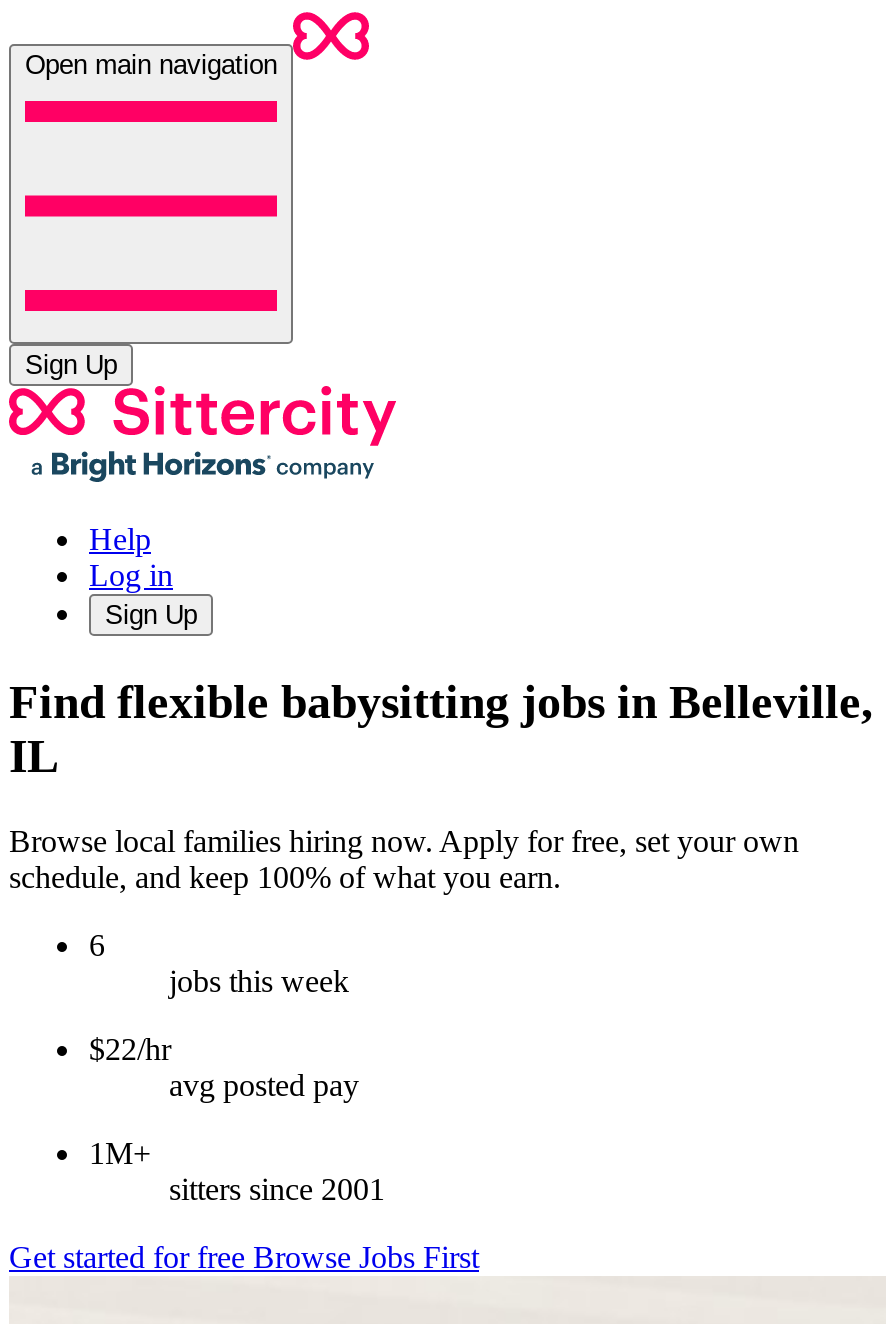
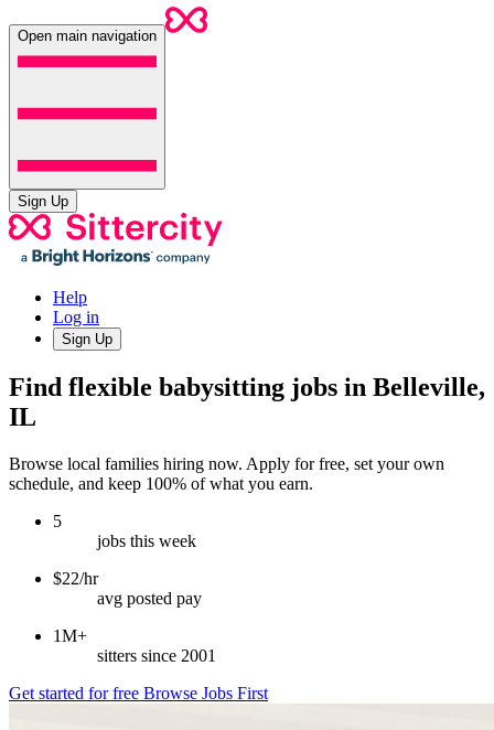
[89,928,105,962] 6 -> [53,511,62,530] 5

